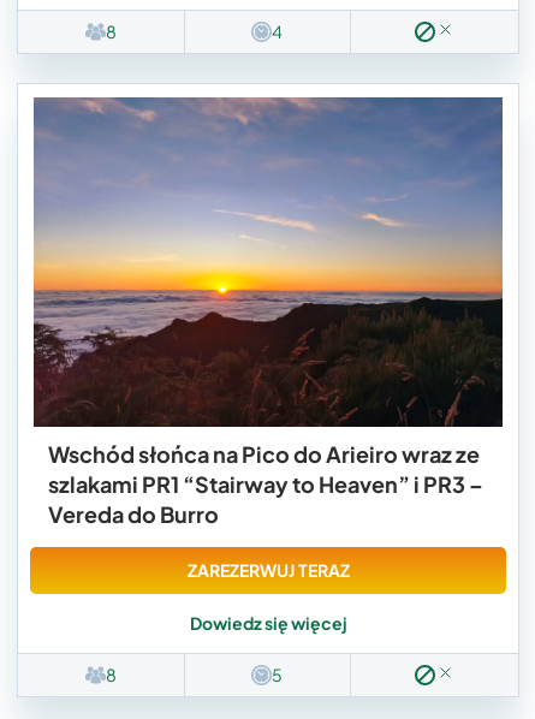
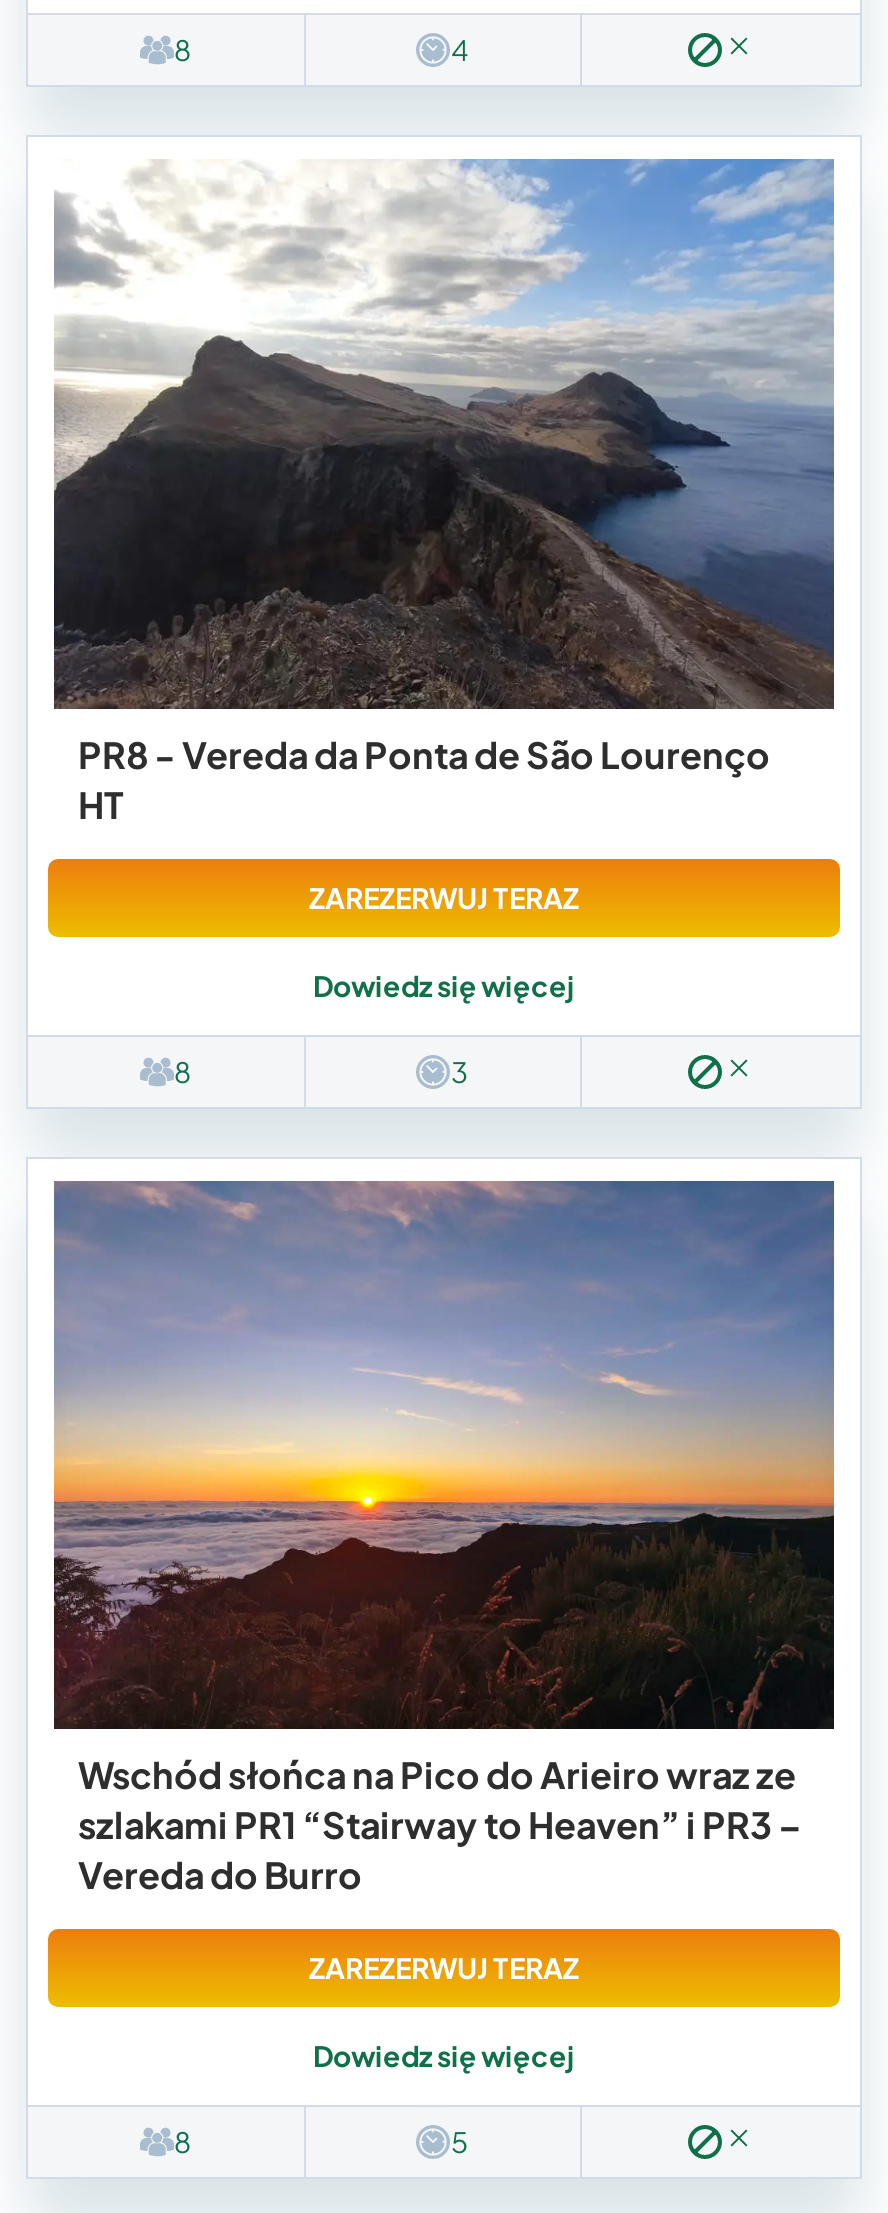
none -> [54,160,836,1089] [image] | PR8 - Vereda da Ponta de São Lourenço | HT | ZAREZERWUJ TERAZ | Dowiedz się więcej | 8 | 3

